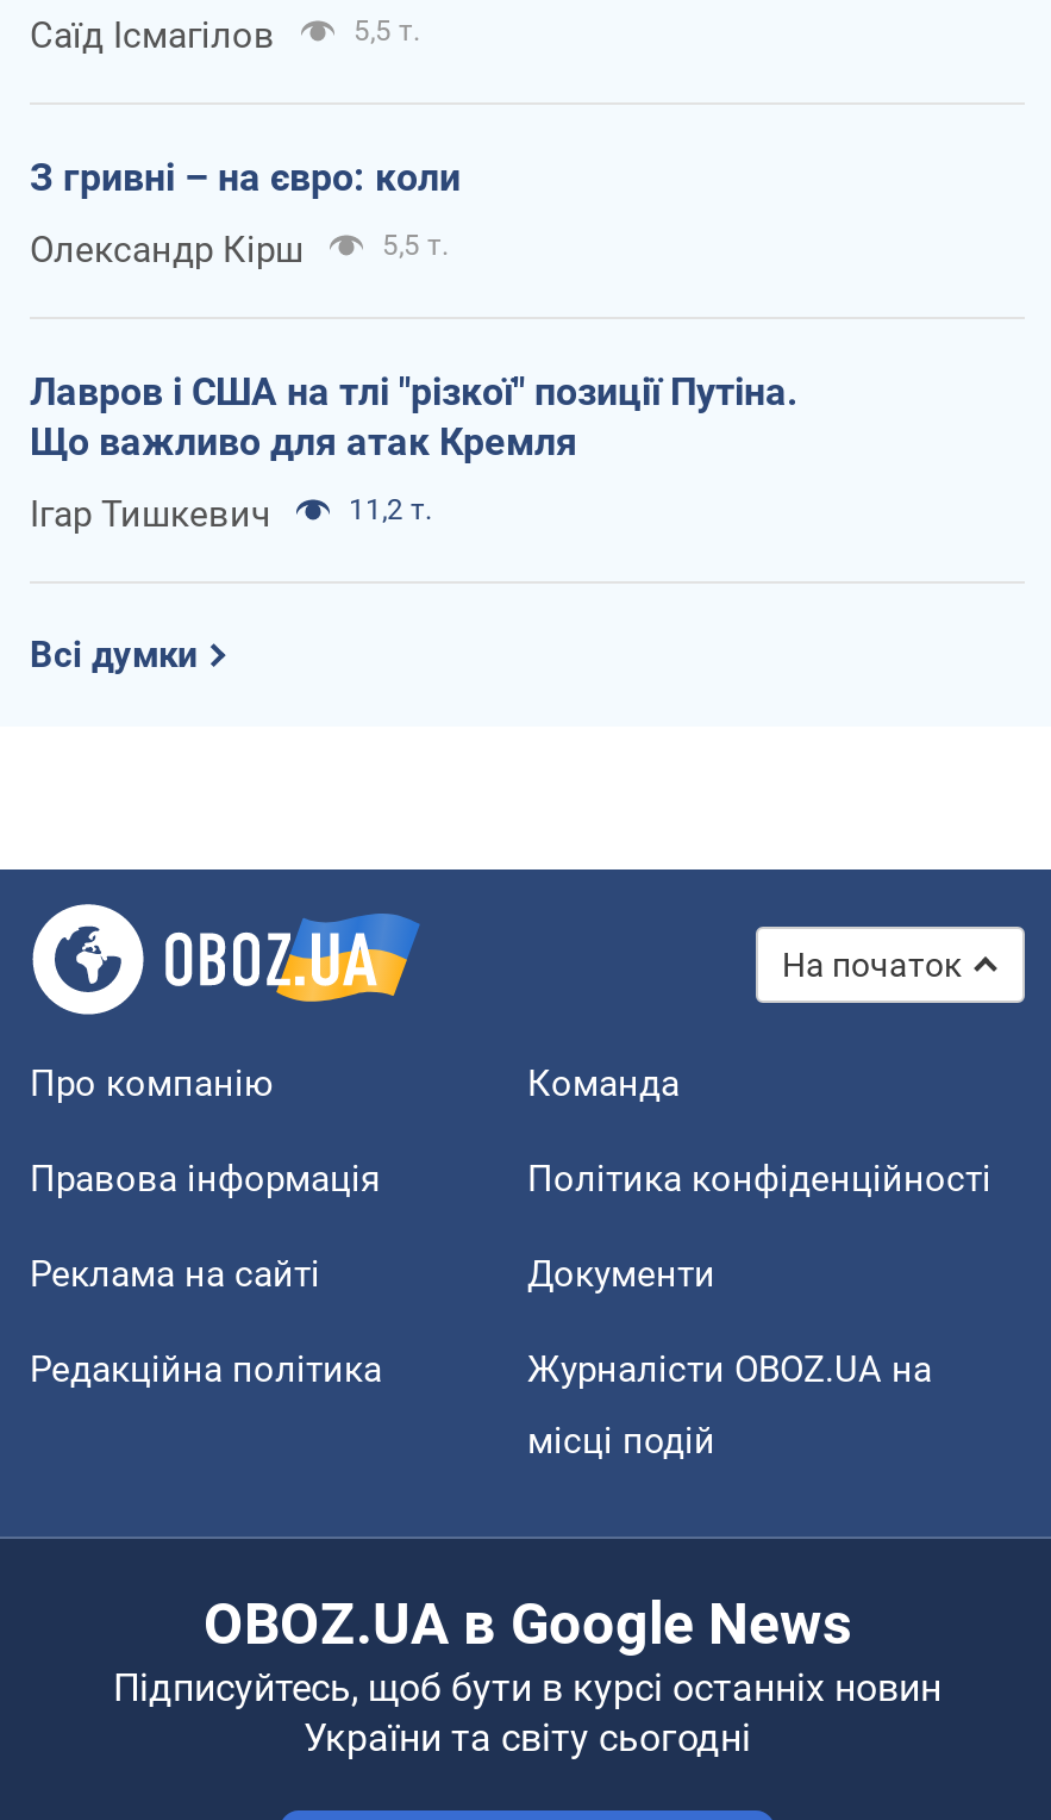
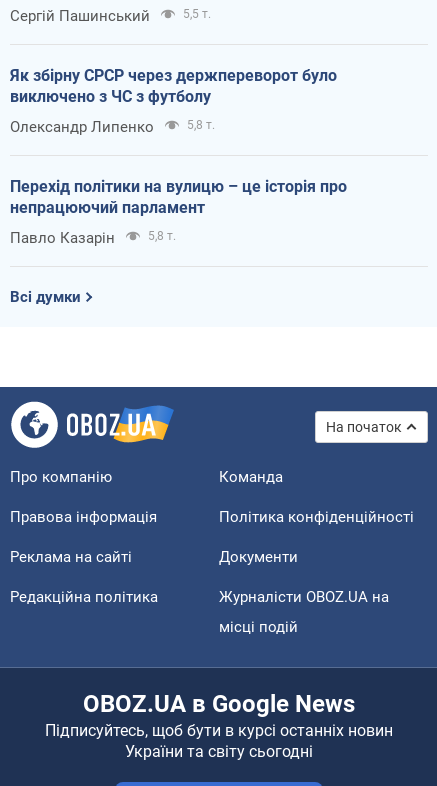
[30,14,275,56] Саїд Ісмагілов -> [10,7,150,25] Сергій Пашинський
[30,154,461,199] З гривні – на євро: коли -> [10,66,337,106] Як збірну СРСР через держпереворот було | виключено з ЧС з футболу
[30,228,449,271] Олександр Кірш | 5,5 т. -> [10,118,215,136] Олександр Липенко | 5,8 т.
[30,369,799,464] Лавров і США на тлі "різкої" позиції Путіна. | Що важливо для атак Кремля -> [10,177,347,217] Перехід політики на вулицю – це історія про | непрацюючий парламент
[30,492,432,535] Ігар Тишкевич | 11,2 т. -> [10,229,176,247] Павло Казарін | 5,8 т.

